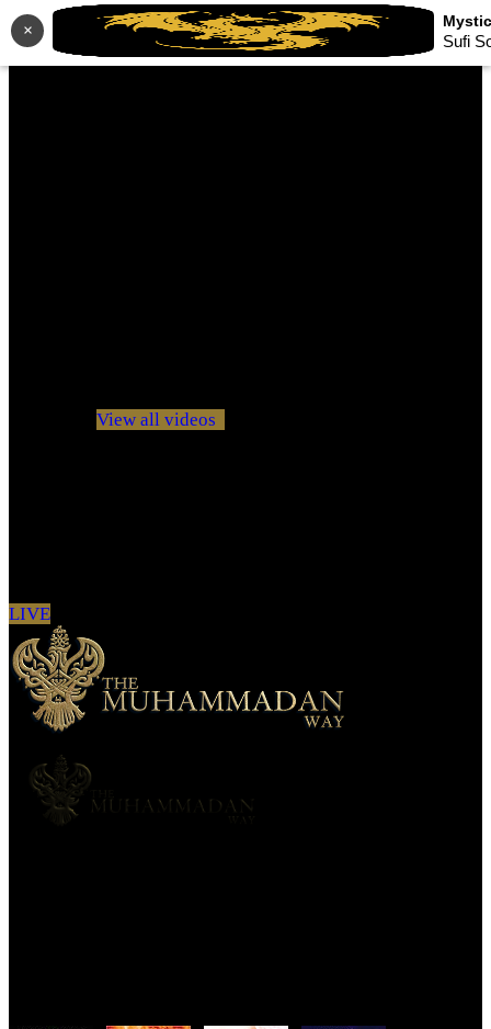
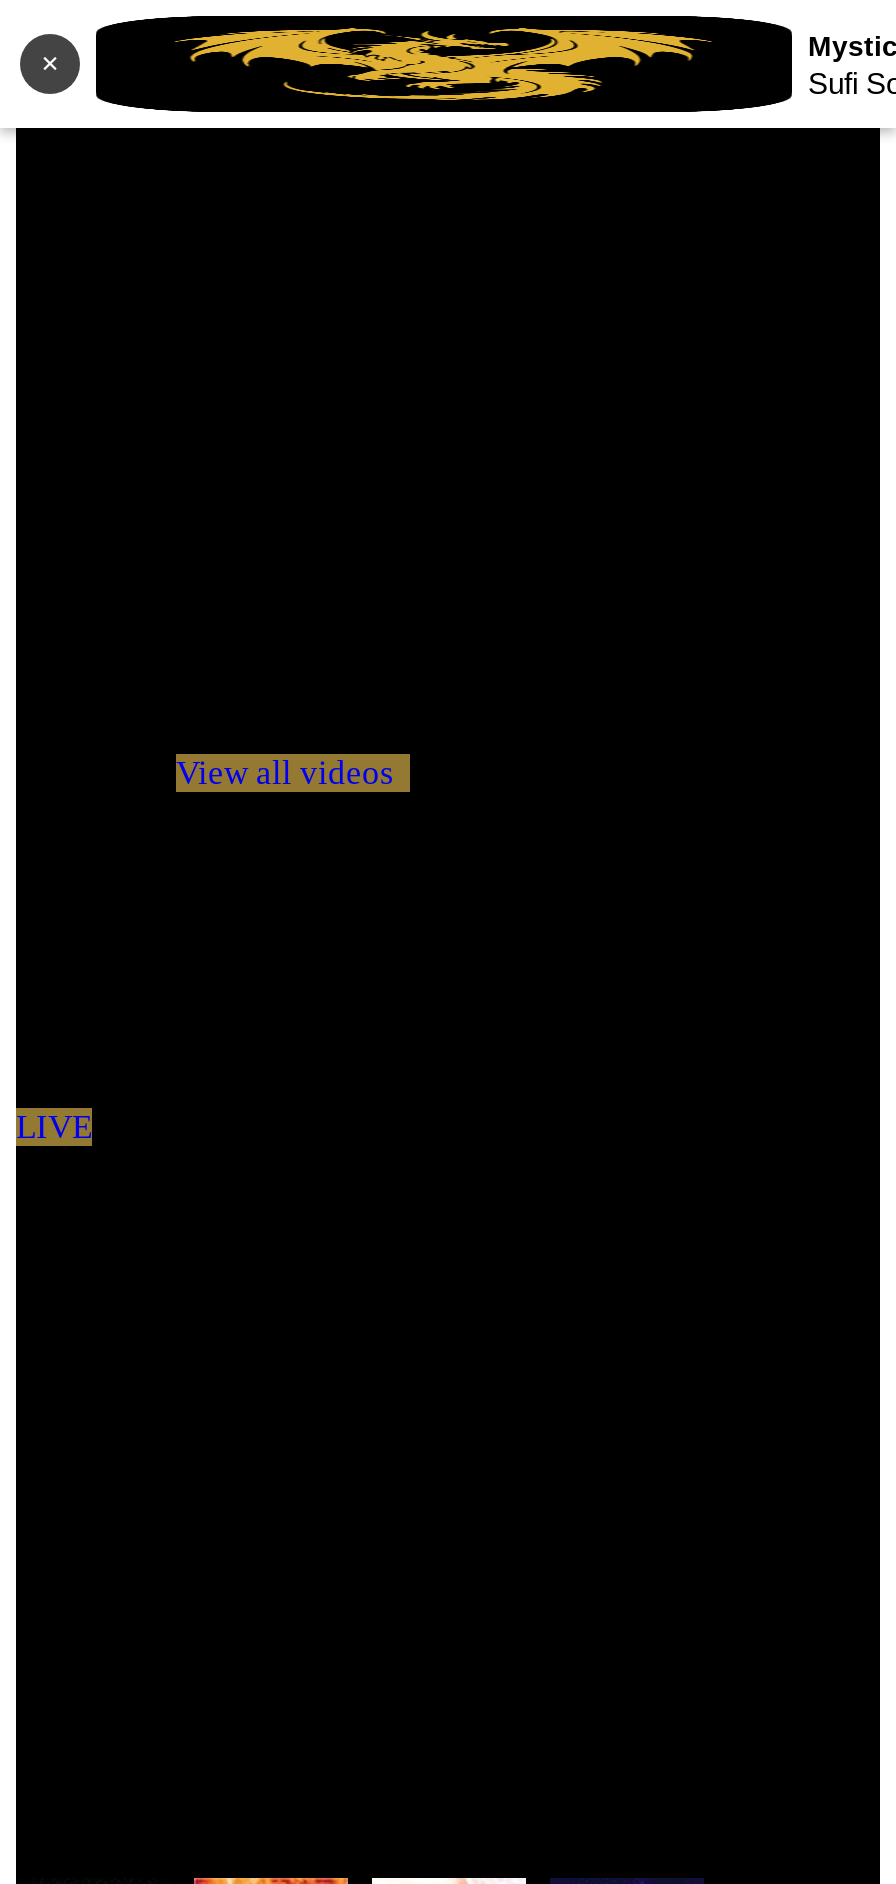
[12,625,344,732] [image] -> none

